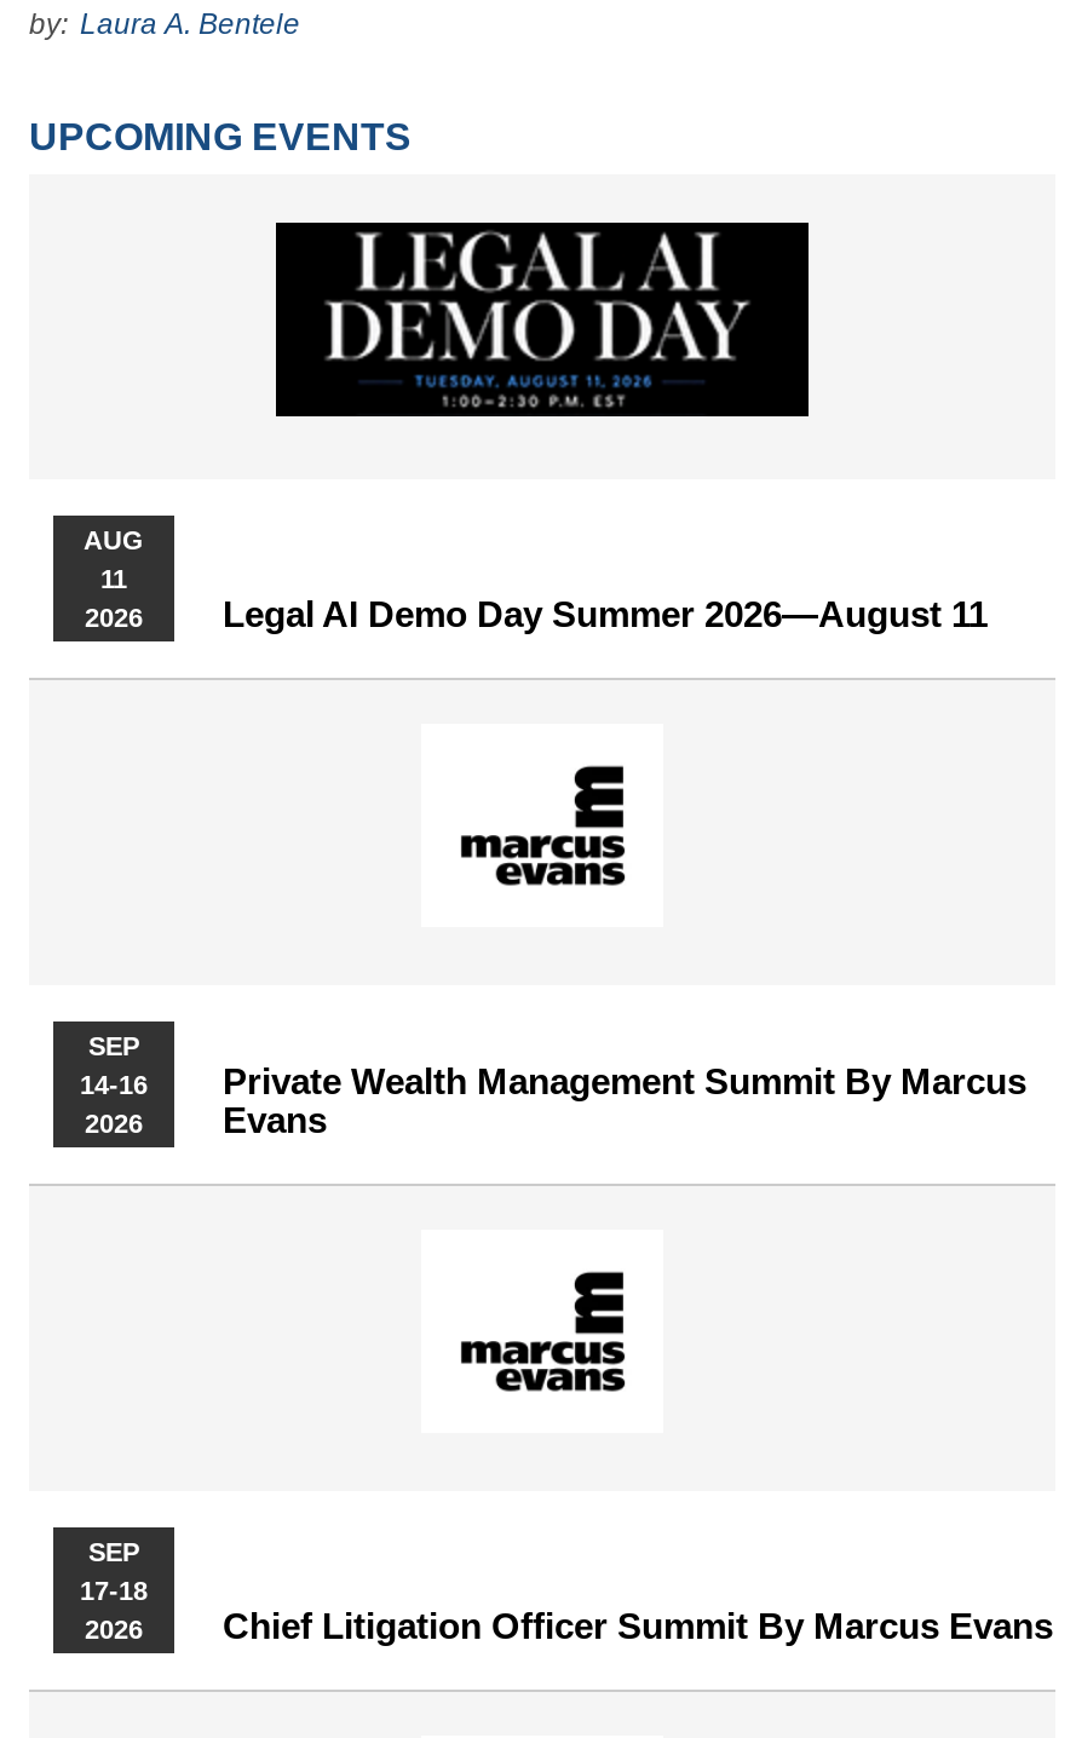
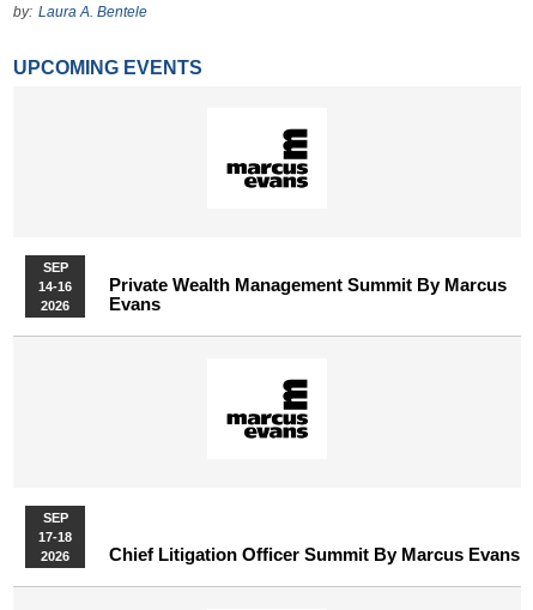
[274,220,811,419] [image] -> none
[84,525,988,634] AUG | 11 | 2026 | Legal AI Demo Day Summer 2026—August 11 -> none

